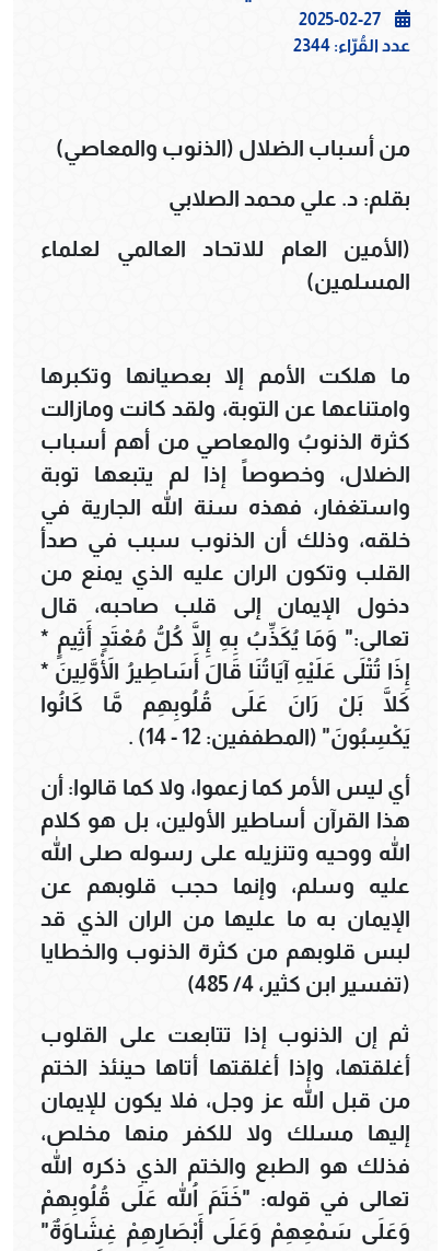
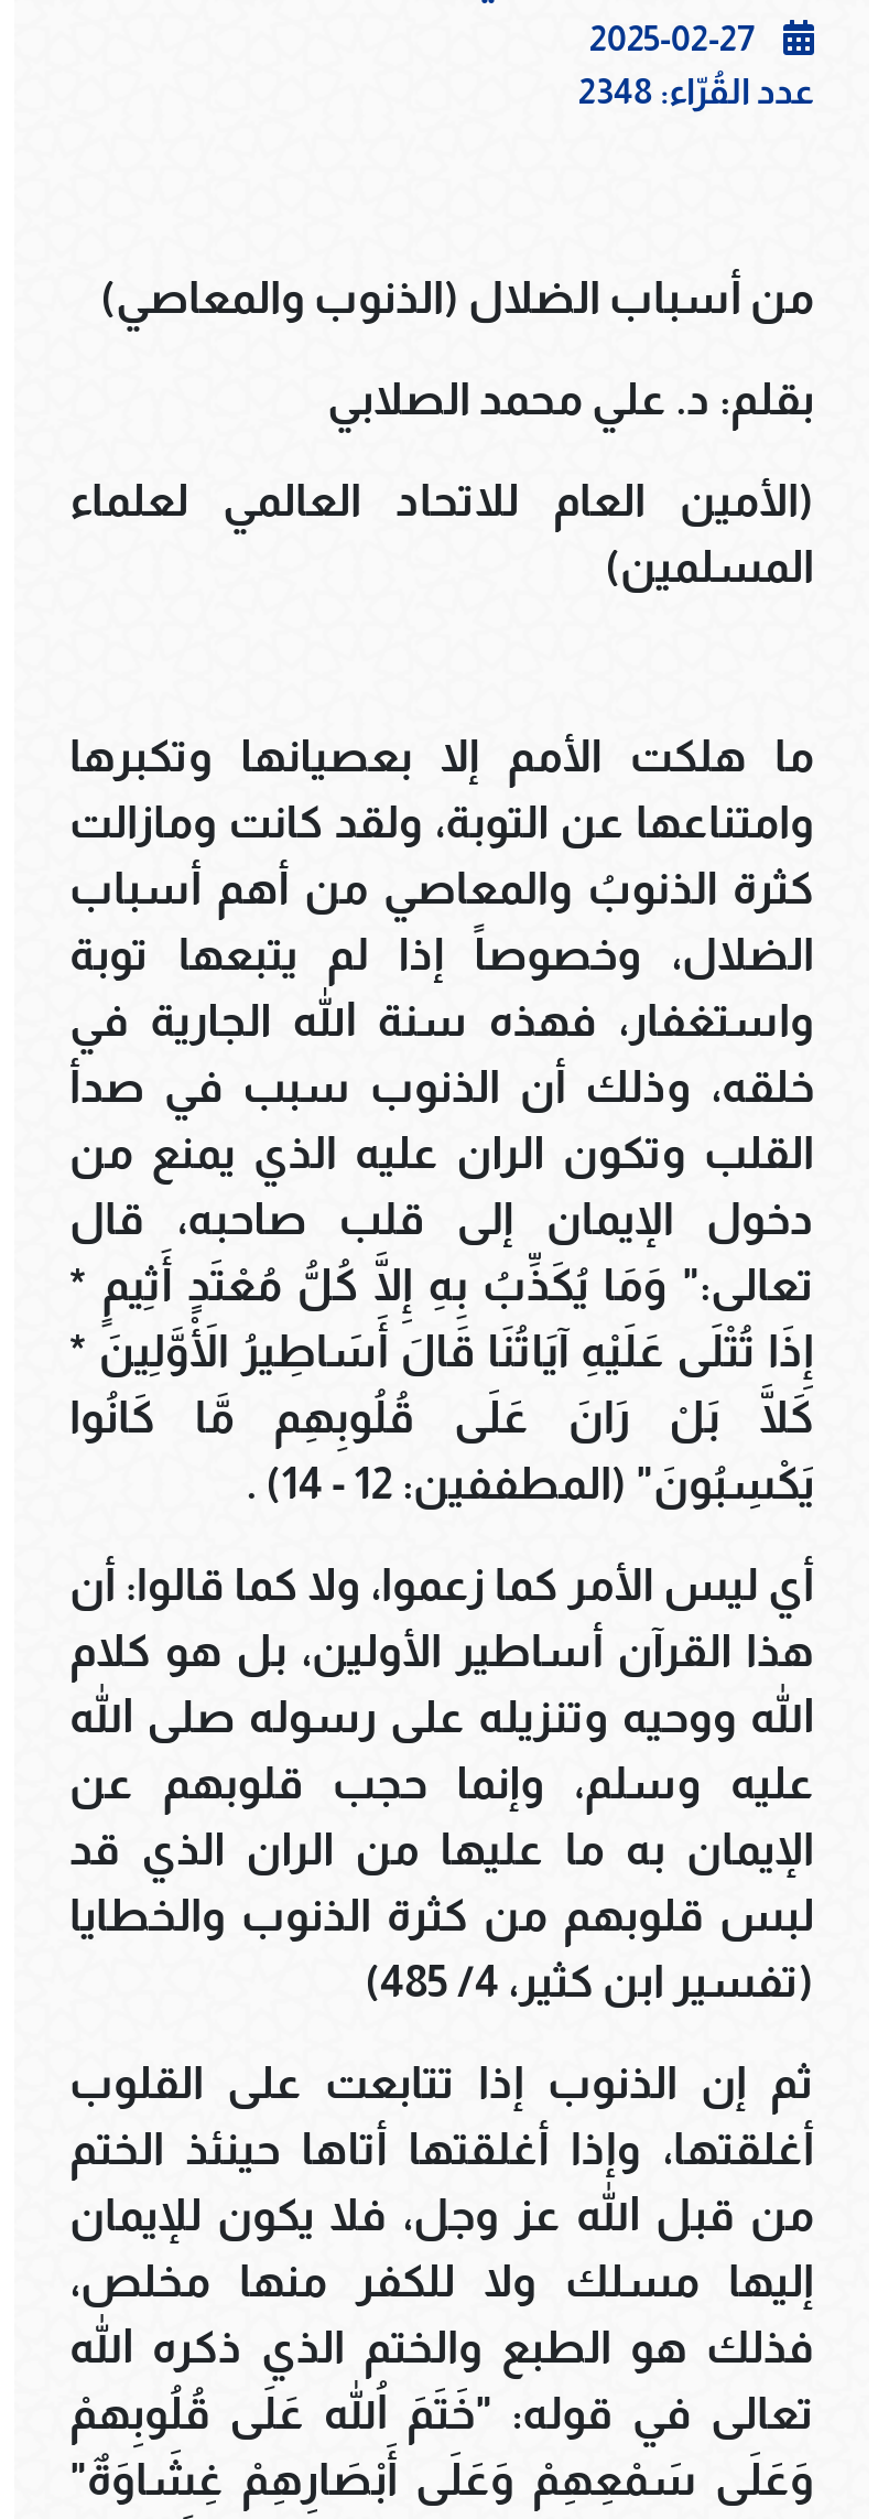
[293,36,410,55] عدد القُرّاء: 2344 -> [578,73,814,111] عدد القُرّاء: 2348

